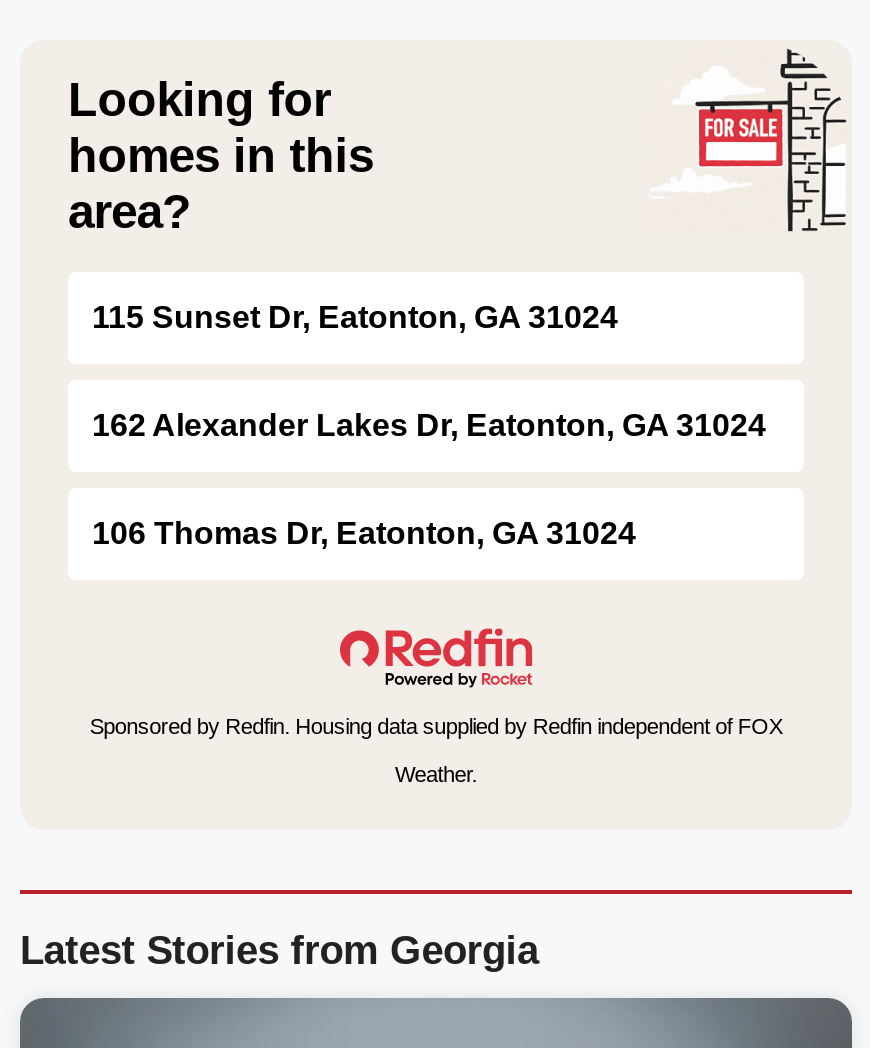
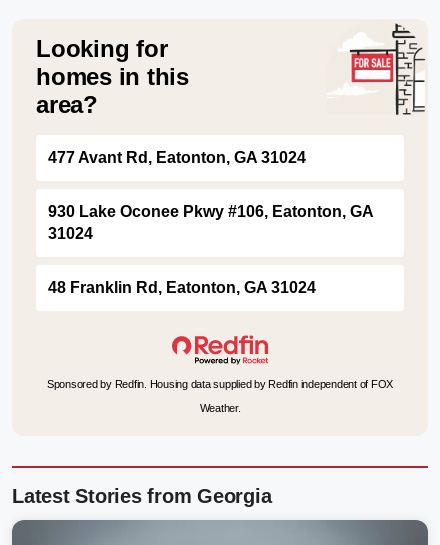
[92,300,618,334] 115 Sunset Dr, Eatonton, GA 31024 -> [48,149,306,166] 477 Avant Rd, Eatonton, GA 31024
[92,408,766,442] 162 Alexander Lakes Dr, Eatonton, GA 31024 -> [48,203,374,242] 930 Lake Oconee Pkwy #106, Eatonton, GA | 31024
[92,516,636,550] 106 Thomas Dr, Eatonton, GA 31024 -> [48,279,316,296] 48 Franklin Rd, Eatonton, GA 31024

